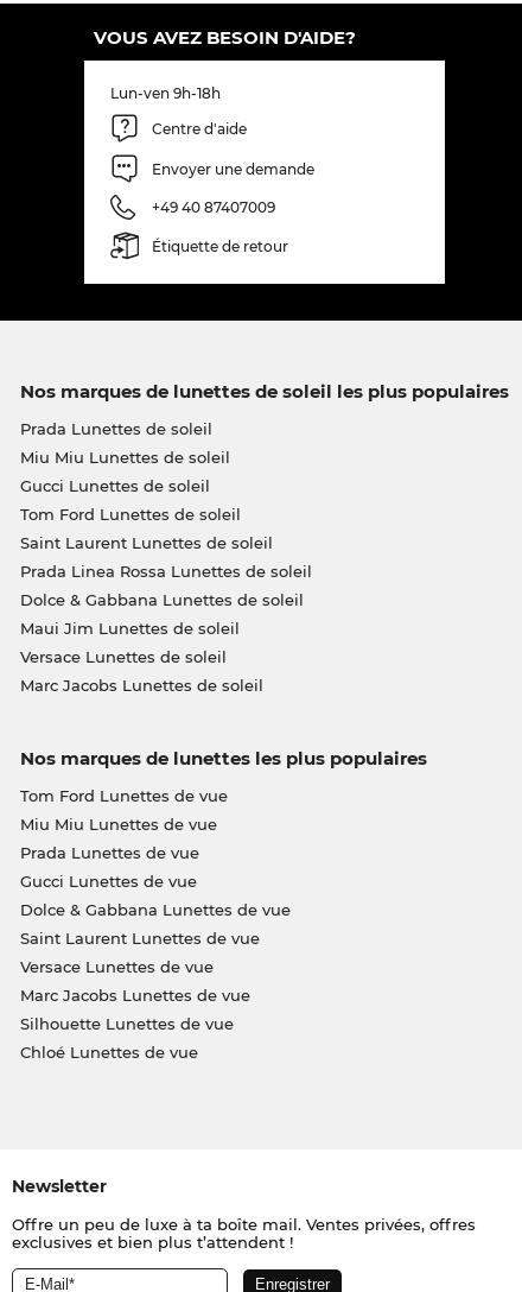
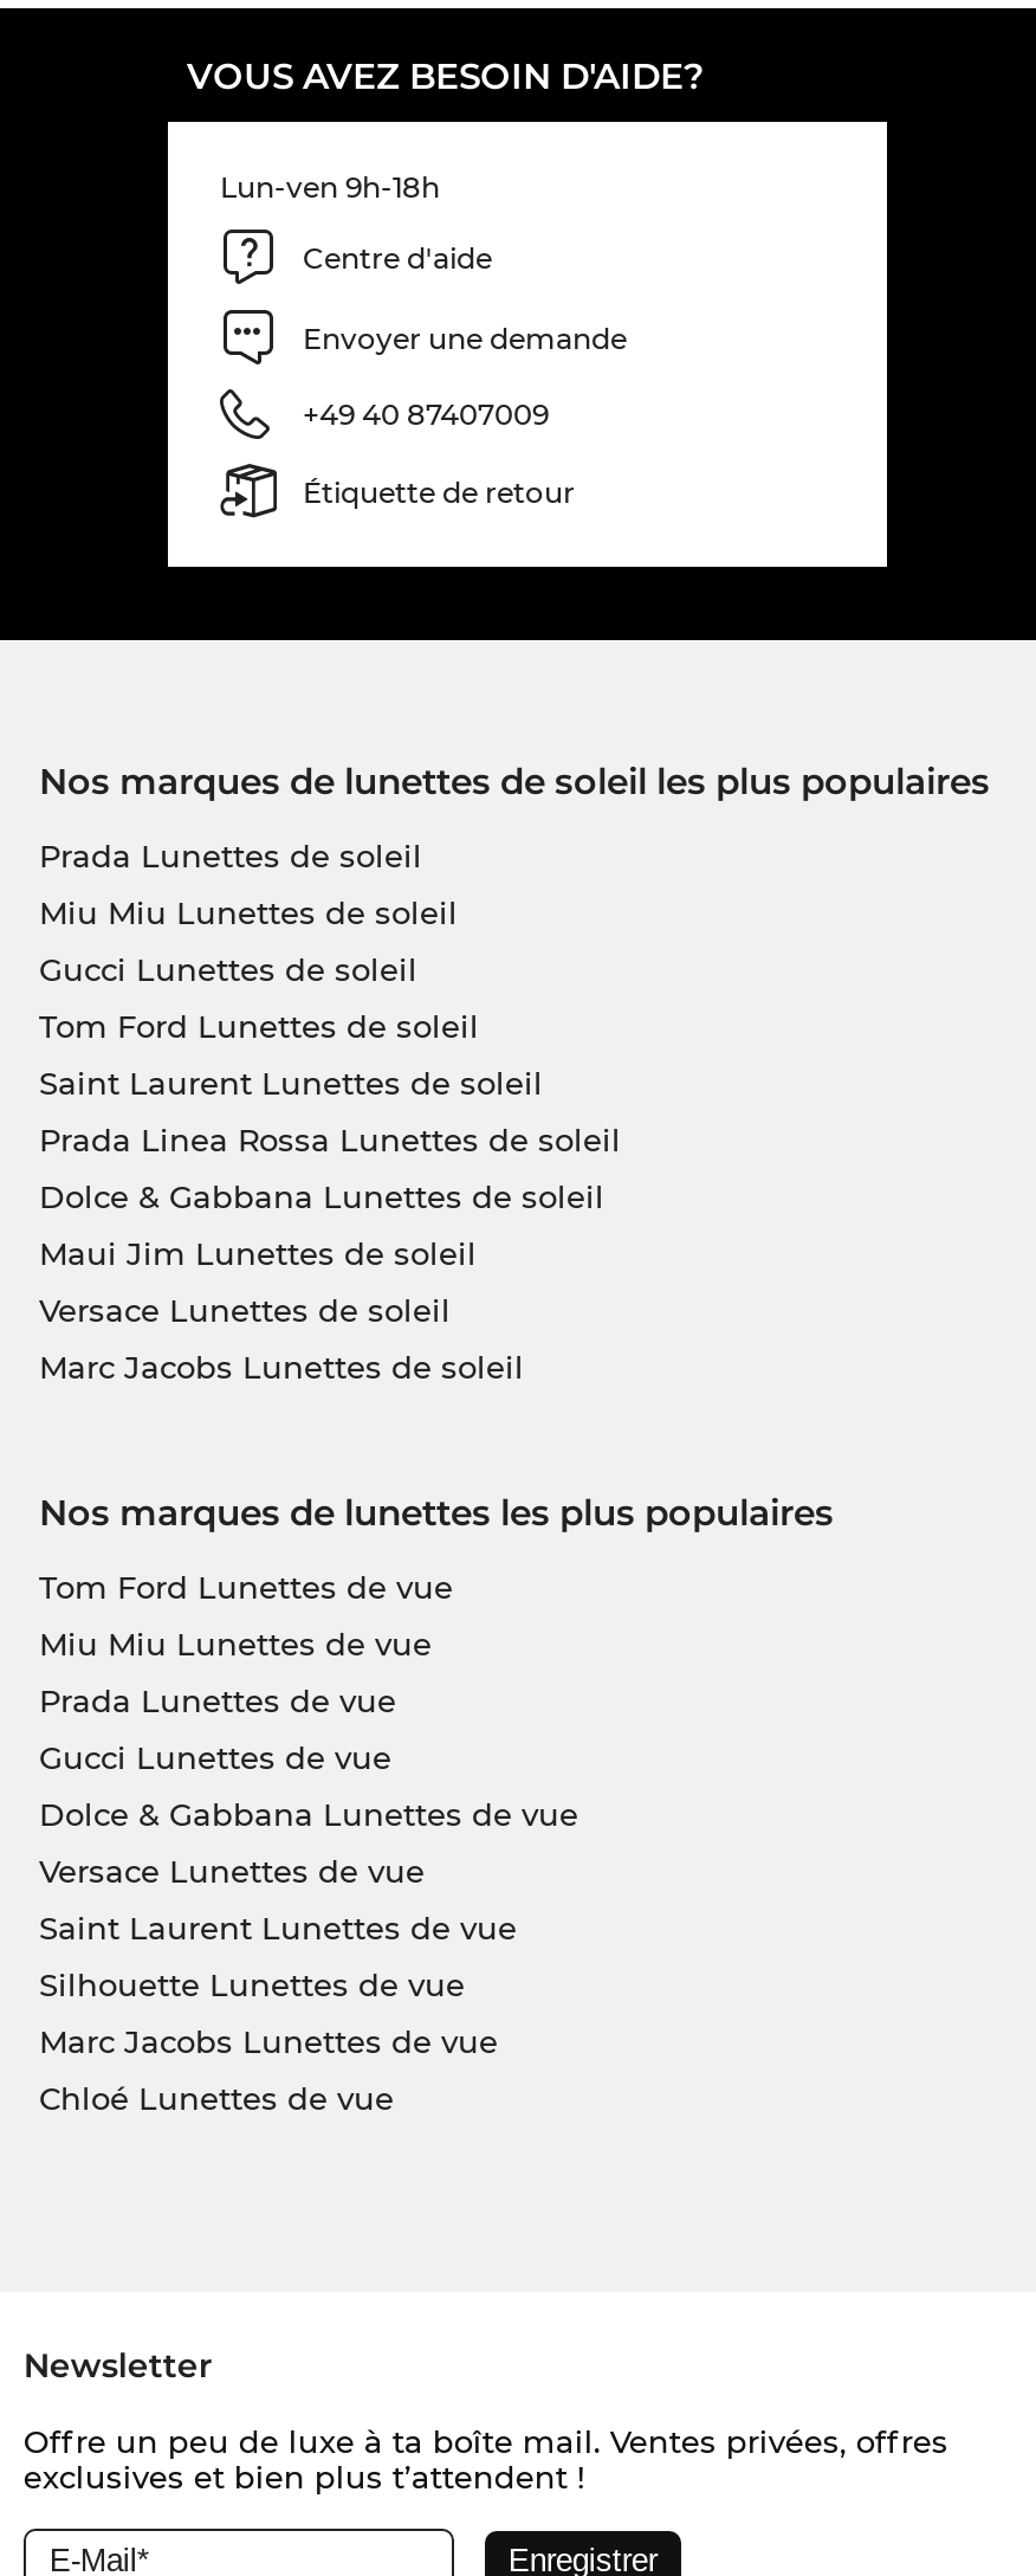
moved [20,929,259,948] -> [39,1909,517,1947]: Saint Laurent Lunettes de vue
moved [20,957,213,976] -> [39,1852,425,1890]: Versace Lunettes de vue
moved [20,986,250,1005] -> [39,2023,498,2061]: Marc Jacobs Lunettes de vue
moved [20,1014,233,1033] -> [39,1966,465,2004]: Silhouette Lunettes de vue

